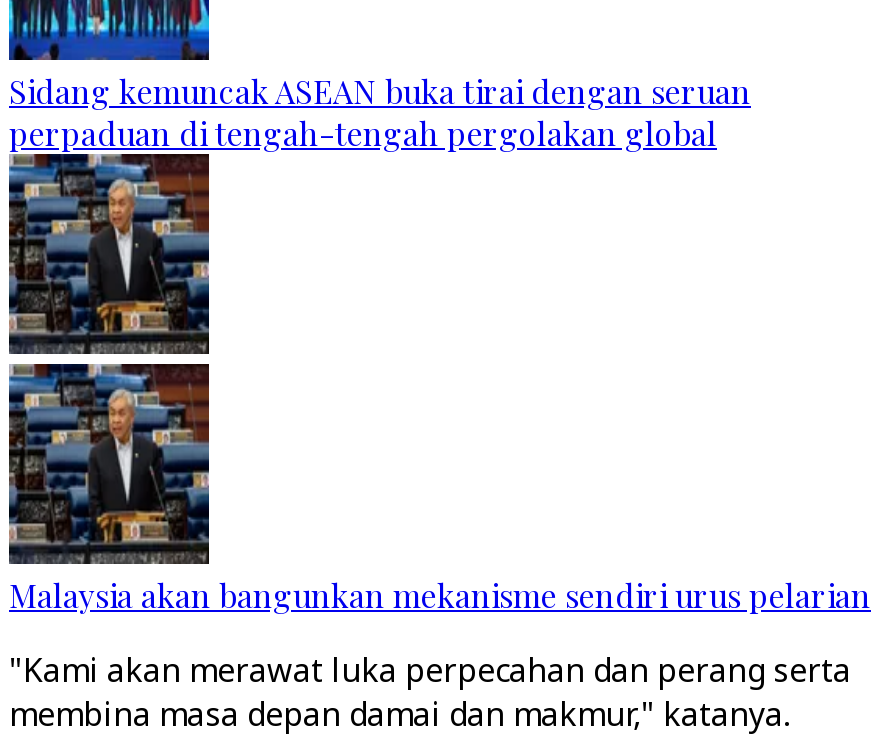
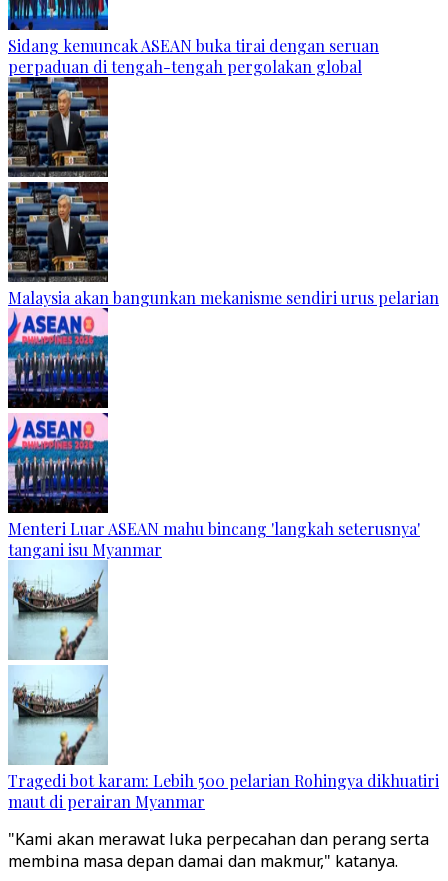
none -> [7,311,420,560] [image] | Menteri Luar ASEAN mahu bincang 'langkah seterusnya' | tangani isu Myanmar
none -> [8,568,439,812] [image] | Tragedi bot karam: Lebih 500 pelarian Rohingya dikhuatiri | maut di perairan Myanmar

